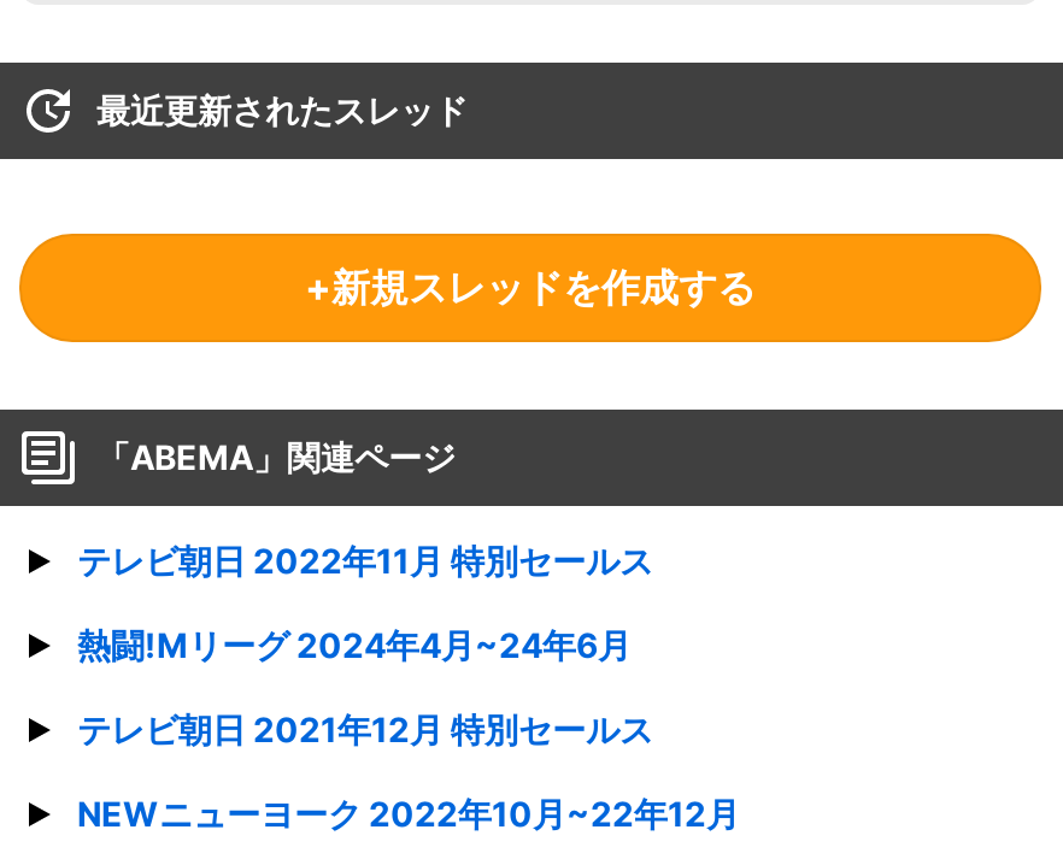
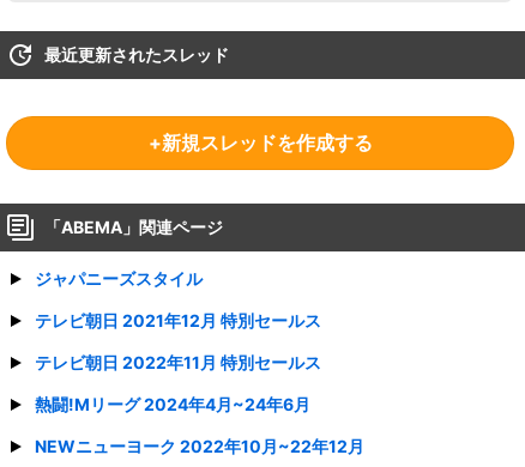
none -> [35,268,203,289] ジャパニーズスタイル
moved [77,540,653,665] -> [35,352,321,414]: テレビ朝日 2022年11月 特別セールス | 熱闘!Mリーグ 2024年4月~24年6月
moved [77,708,653,749] -> [35,310,321,330]: テレビ朝日 2021年12月 特別セールス

